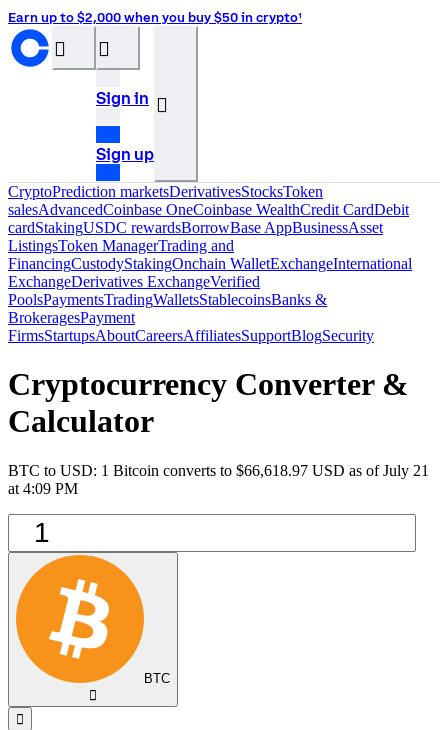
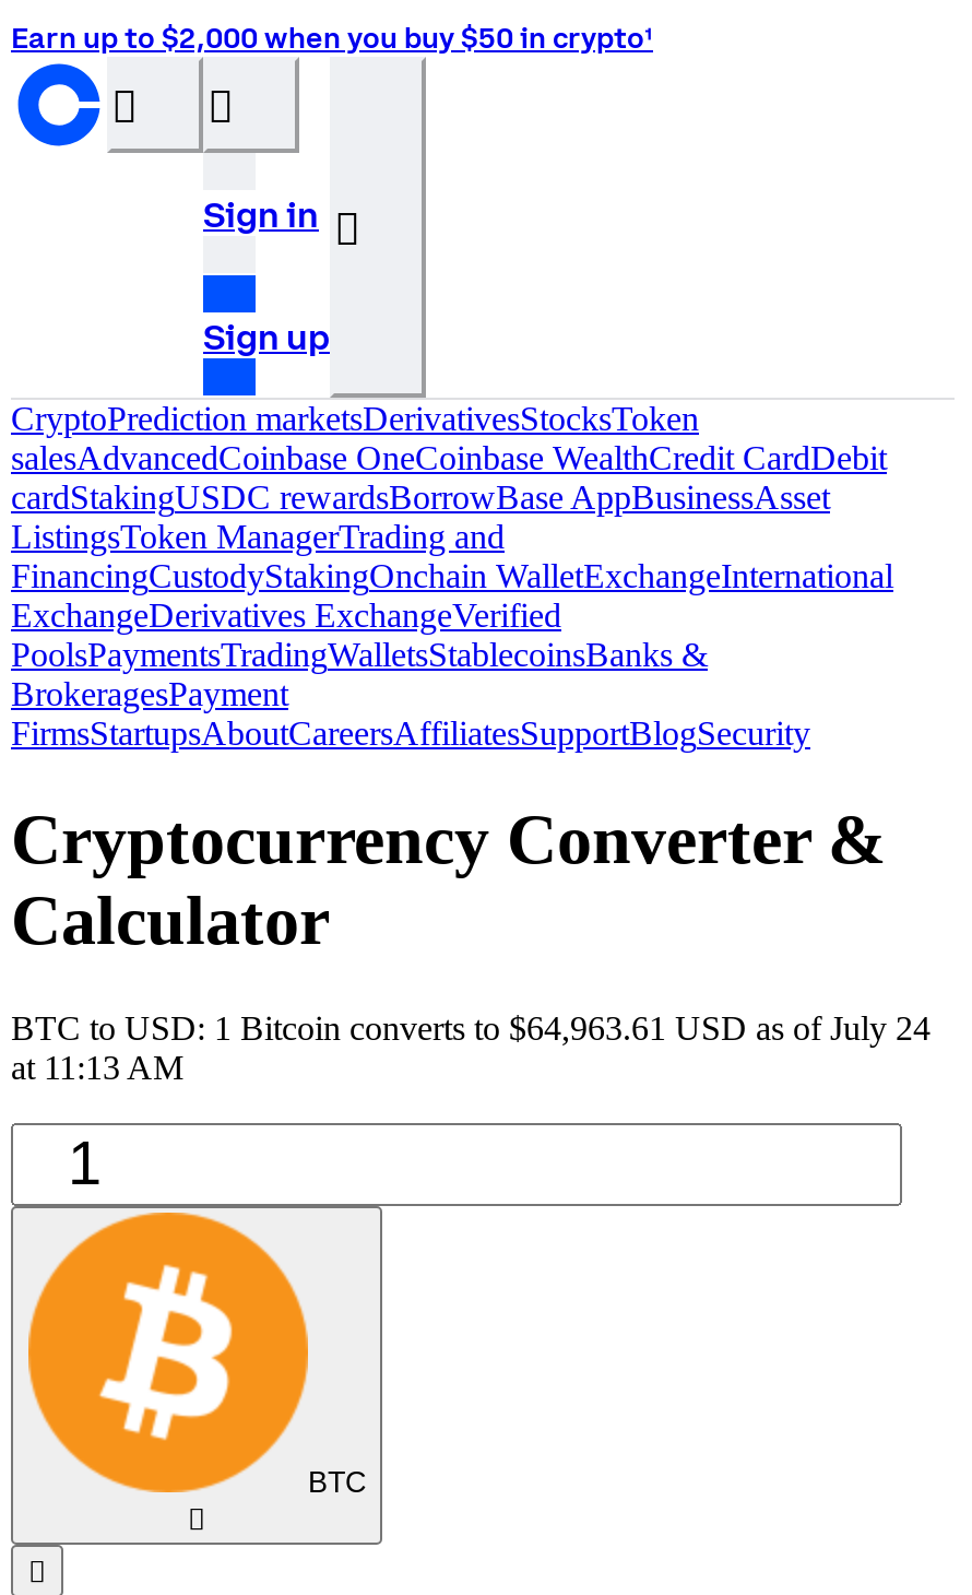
[8,462,429,479] BTC to USD: 1 Bitcoin converts to $66,618.97 USD as of July 21 -> [11,1009,930,1046] BTC to USD: 1 Bitcoin converts to $64,963.61 USD as of July 24
[8,480,78,497] at 4:09 PM -> [11,1049,183,1086] at 11:13 AM

